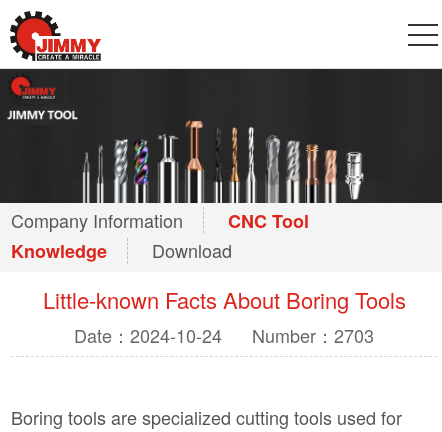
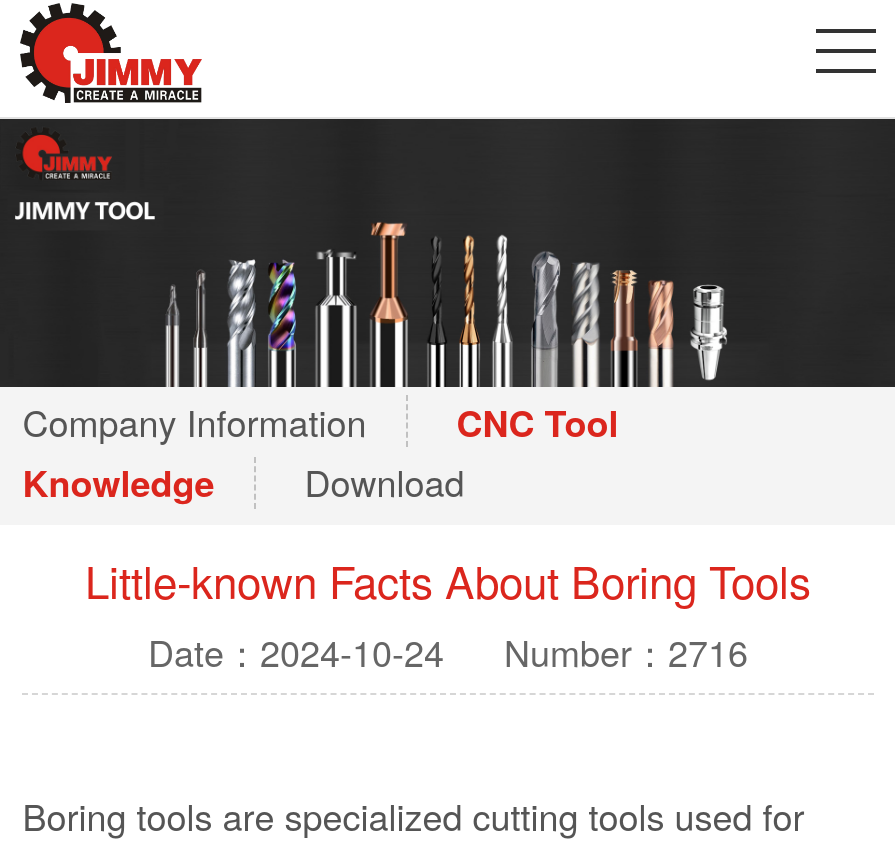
[74,321,374,347] Date：2024-10-24 Number：2703 -> [148,624,748,676] Date：2024-10-24 Number：2716

